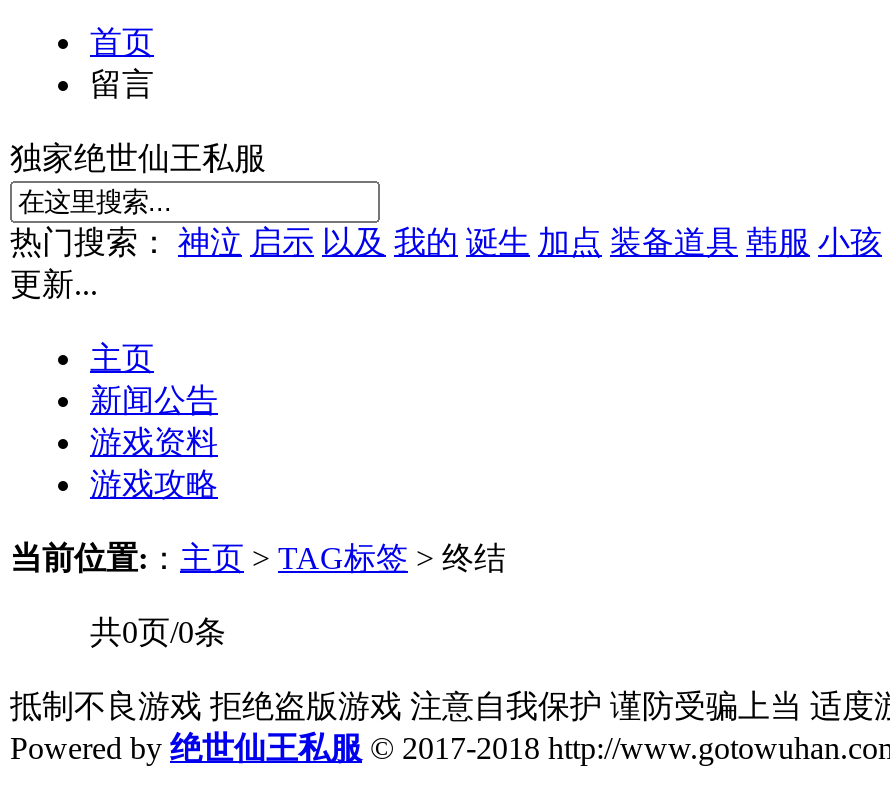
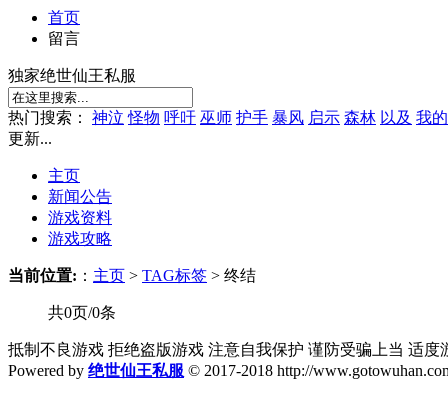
[10,225,882,259] 热门搜索：神泣 启示 以及 我的 诞生 加点 装备道具 韩服 小孩 -> [8,109,448,126] 热门搜索：神泣 怪物 呼吁 巫师 护手 暴风 启示 森林 以及 我的

